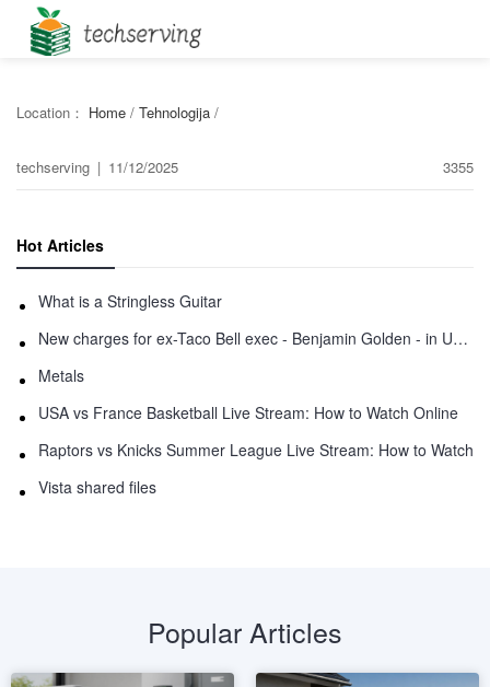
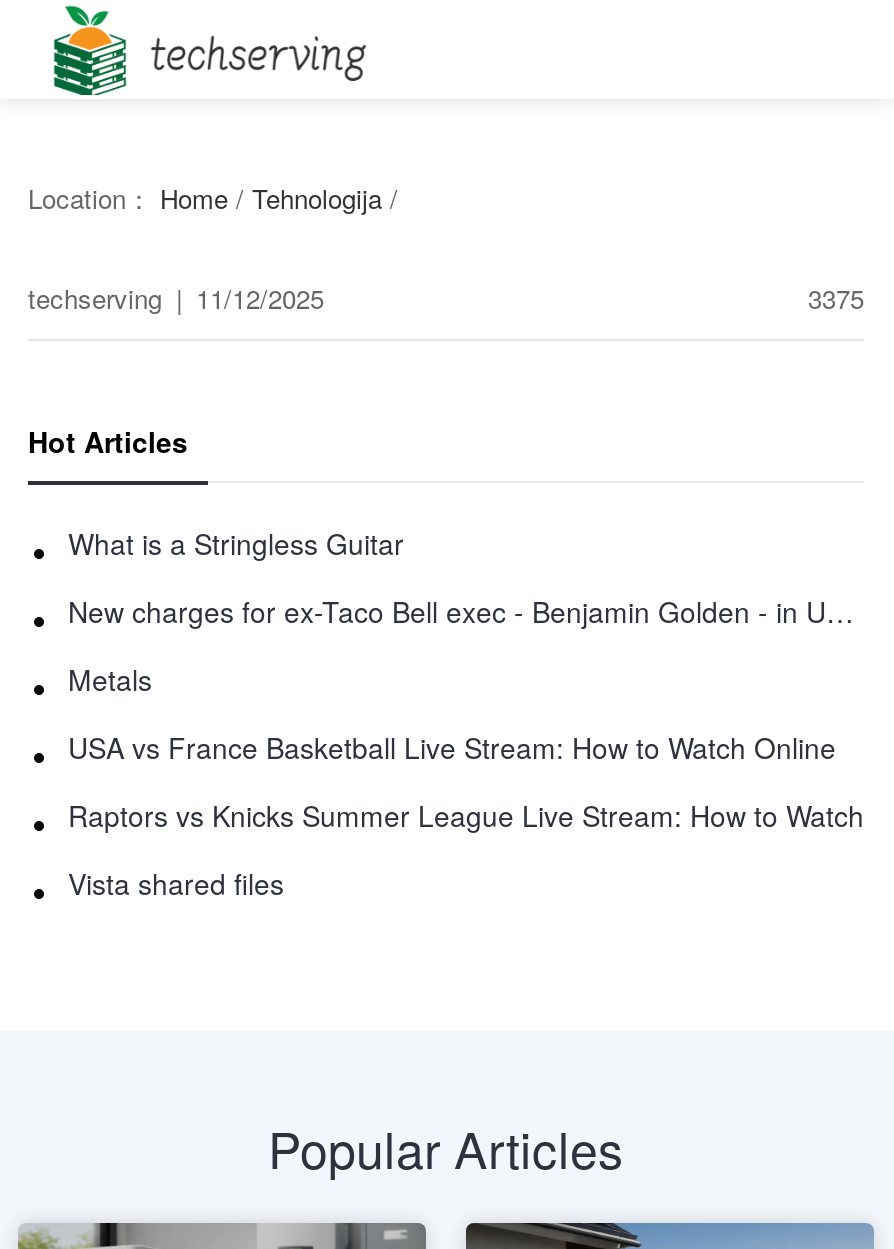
[443,156,474,177] 3355 -> [808,279,864,317] 3375

